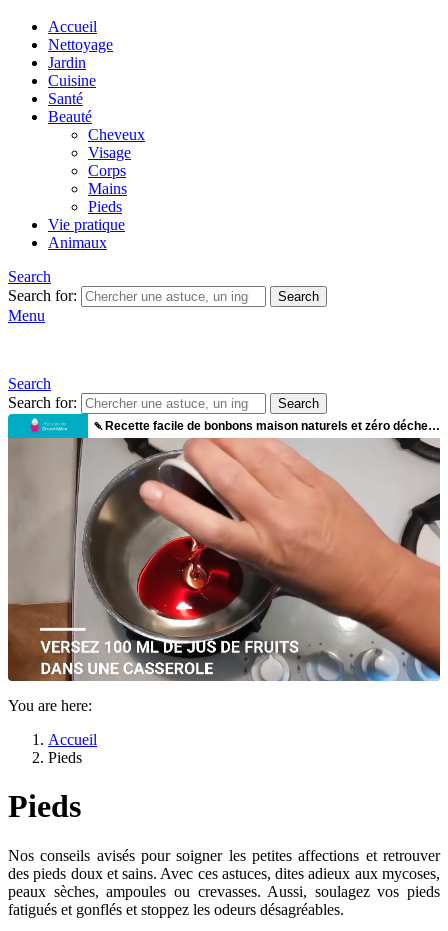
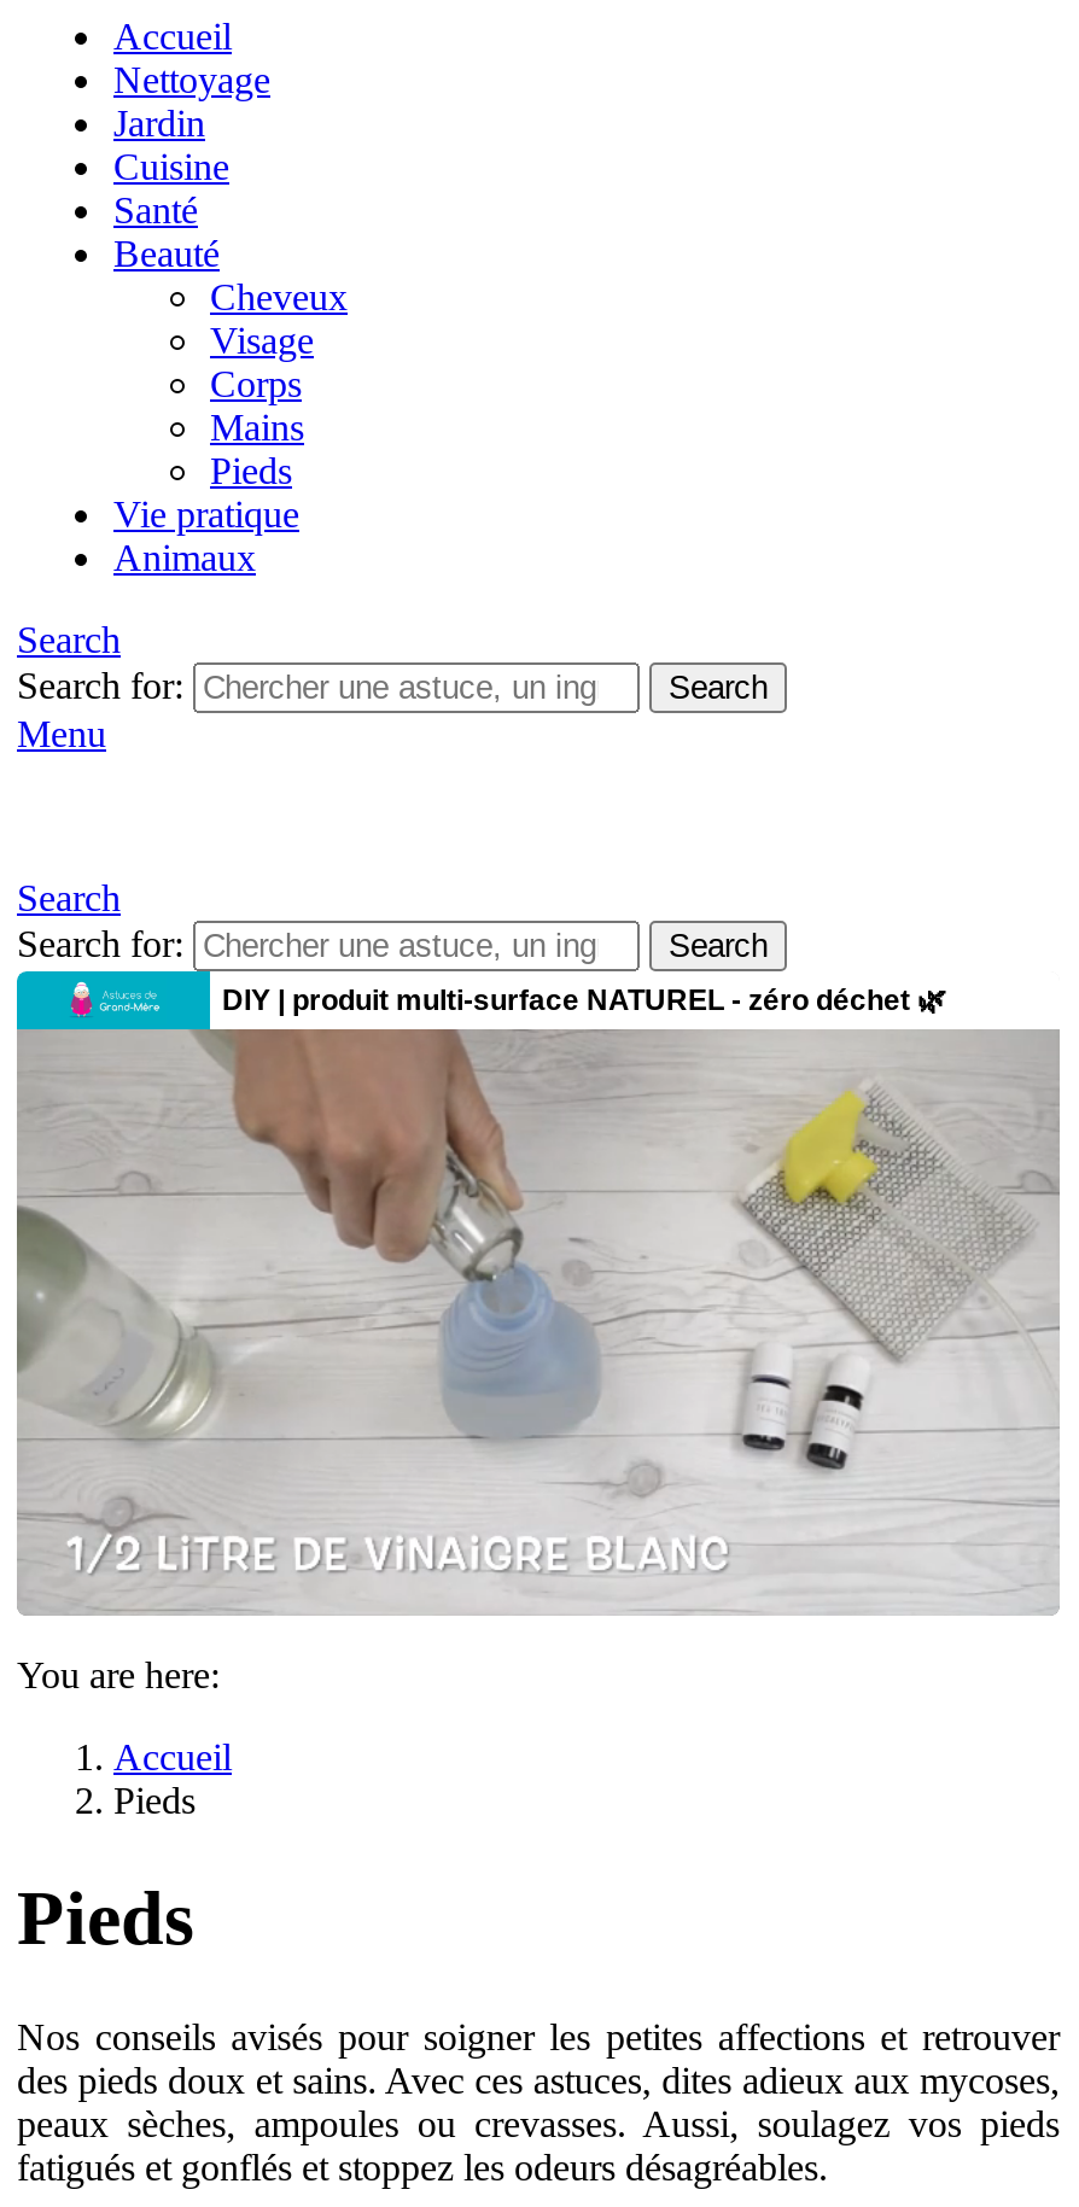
[8,418,441,681] [image] -> [17,983,1060,1616] [image]

